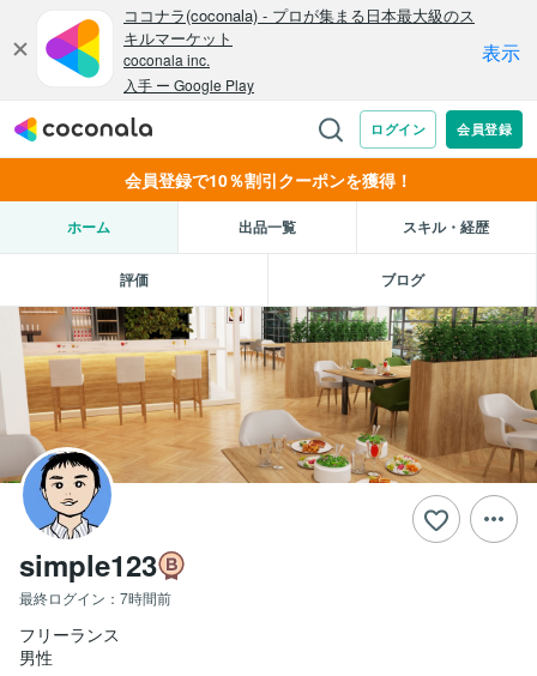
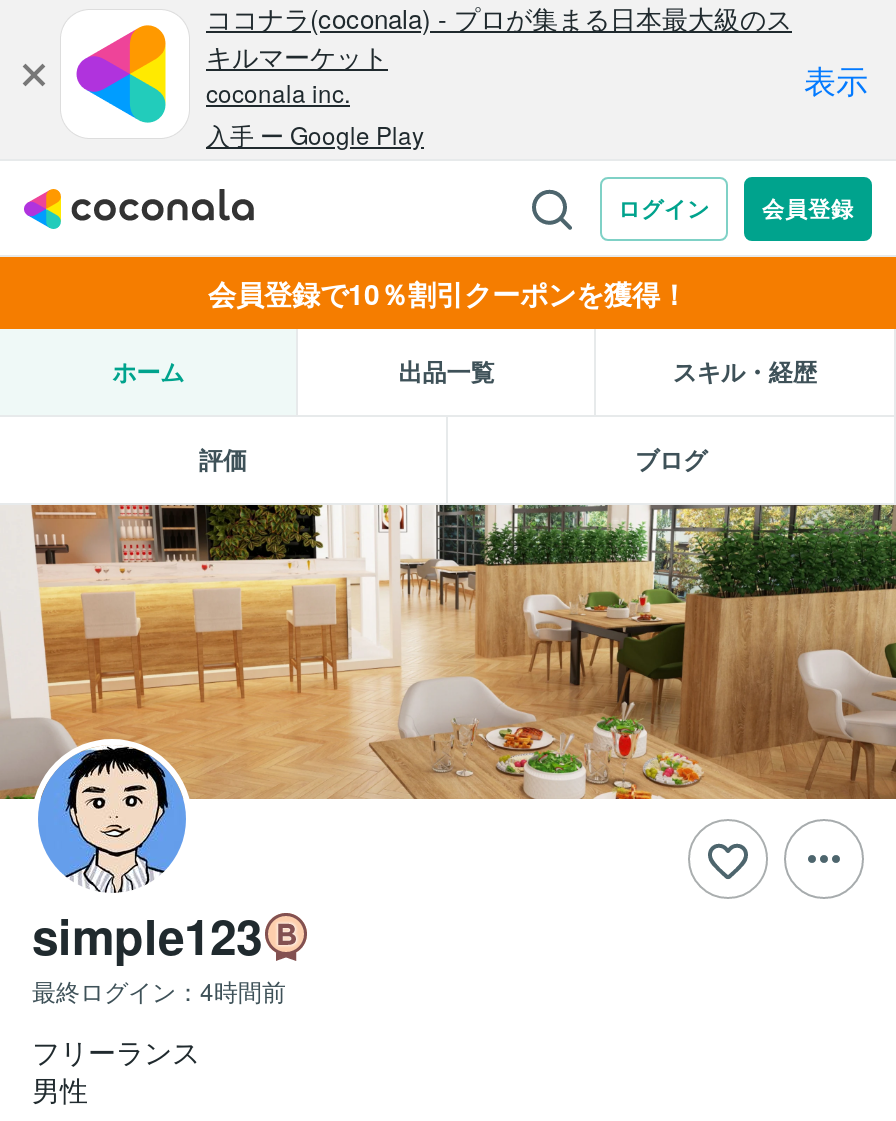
[19,587,171,608] 最終ログイン：7時間前 -> [32,973,286,1007] 最終ログイン：4時間前

